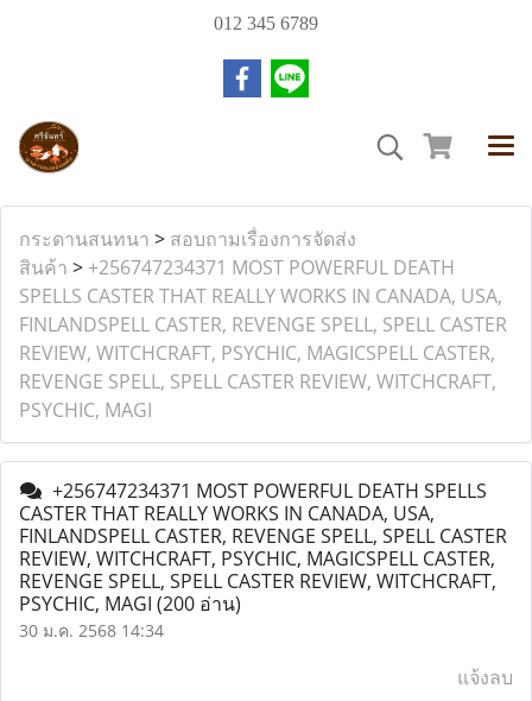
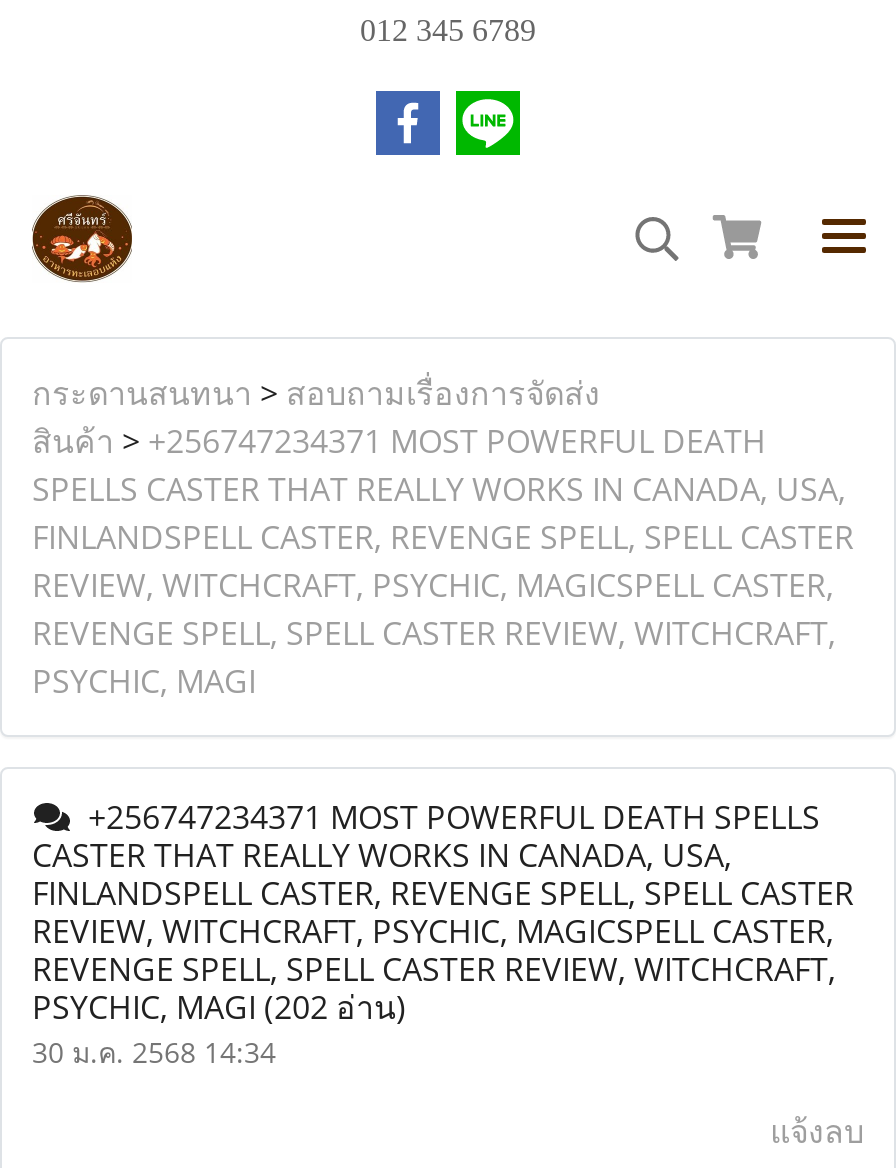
[19,591,241,617] PSYCHIC, MAGI (200 อ่าน) -> [32,985,406,1029] PSYCHIC, MAGI (202 อ่าน)

